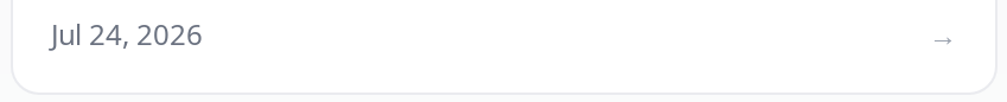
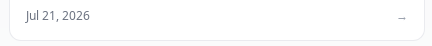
[51,14,203,55] Jul 24, 2026 -> [26,7,90,24] Jul 21, 2026

